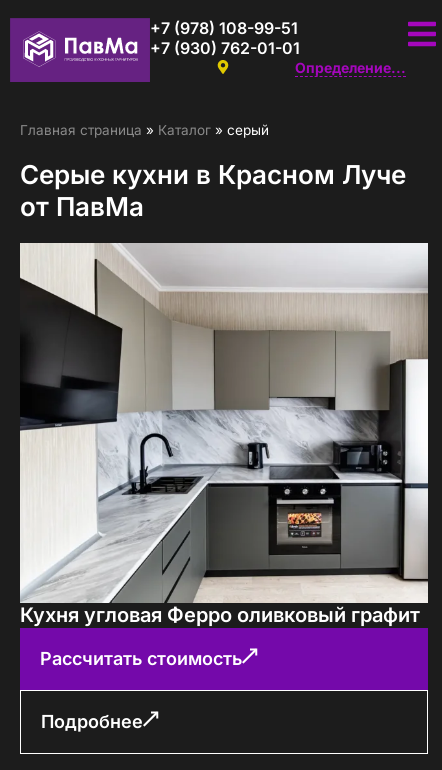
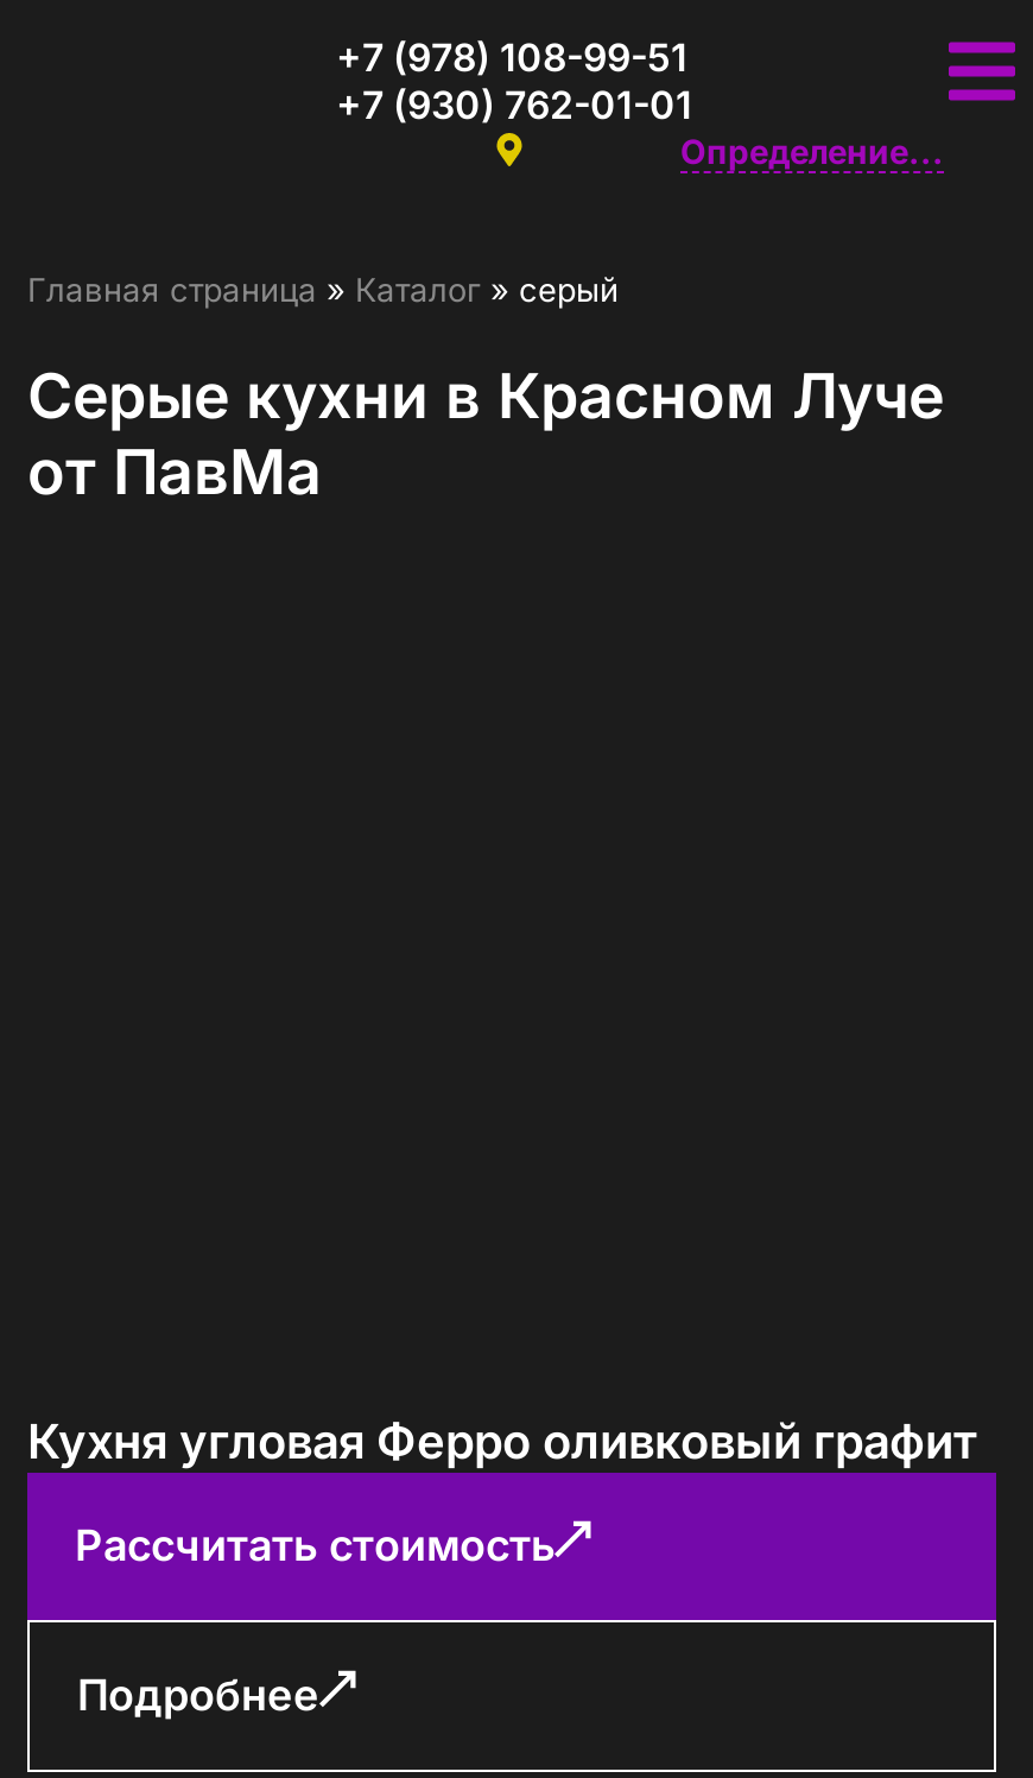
[10,18,151,83] [image] -> none
[19,242,429,604] [image] -> none

